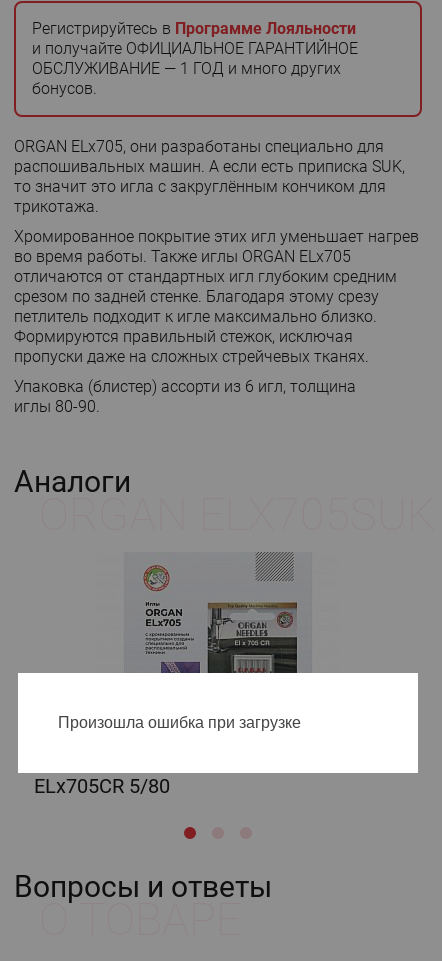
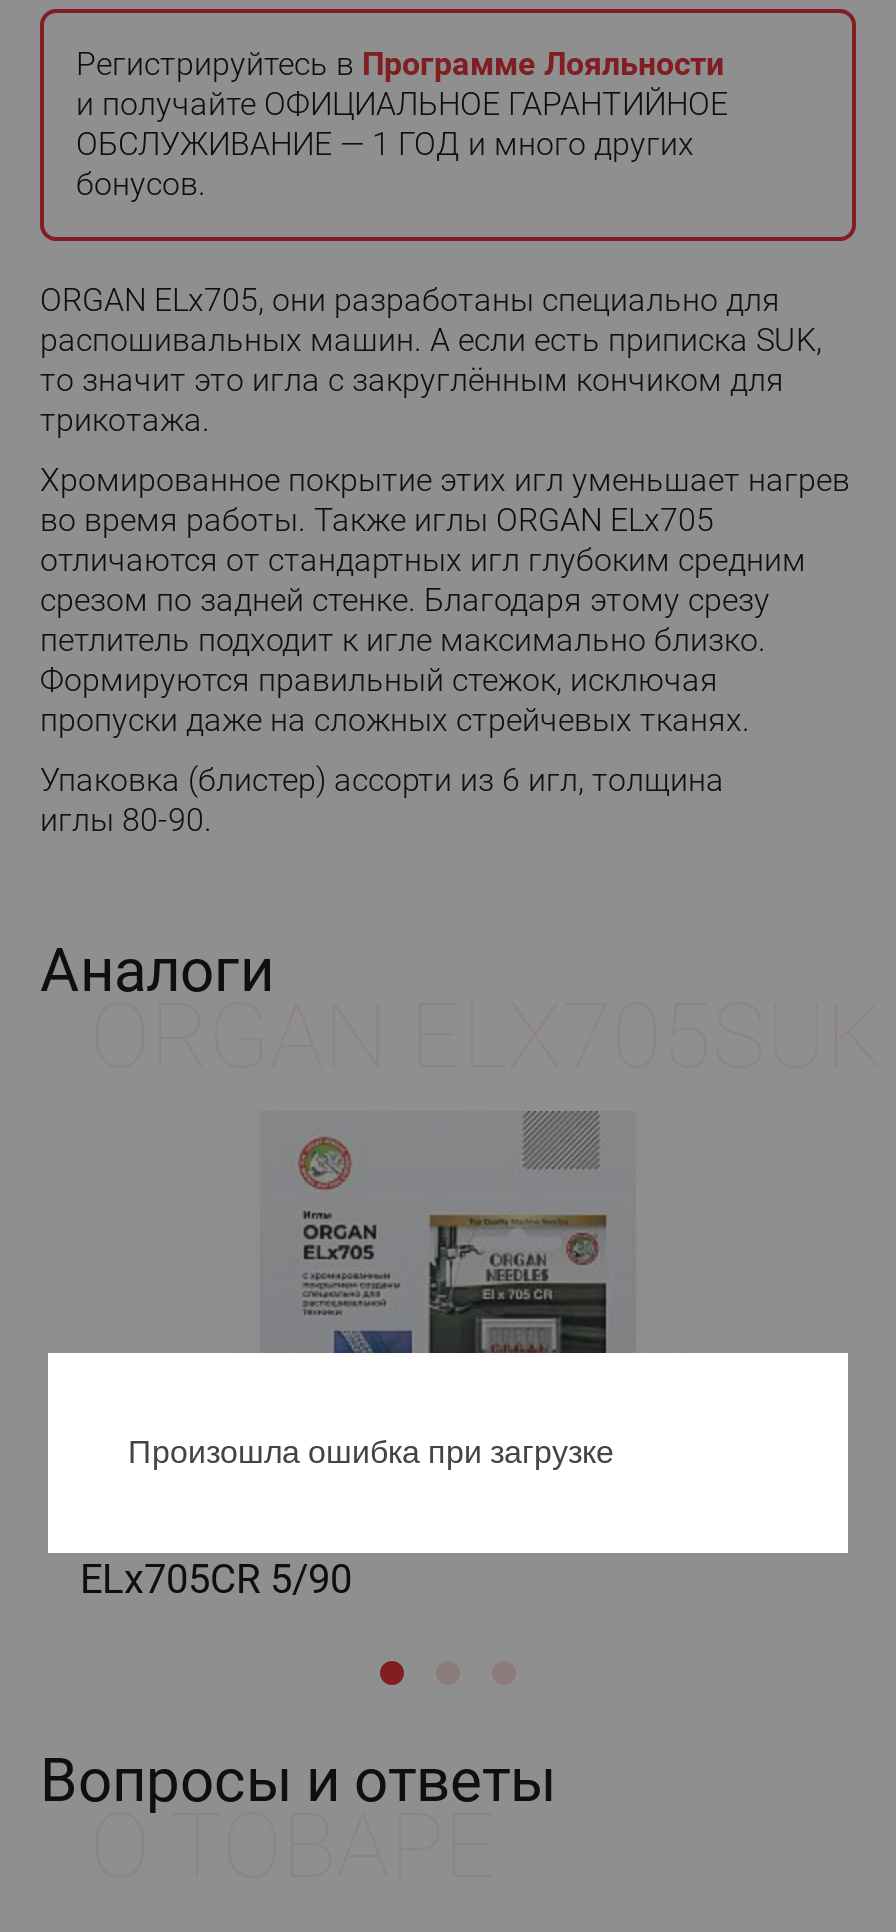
[34,774,170,798] ELx705CR 5/80 -> [80,1555,352,1603] ELx705CR 5/90

